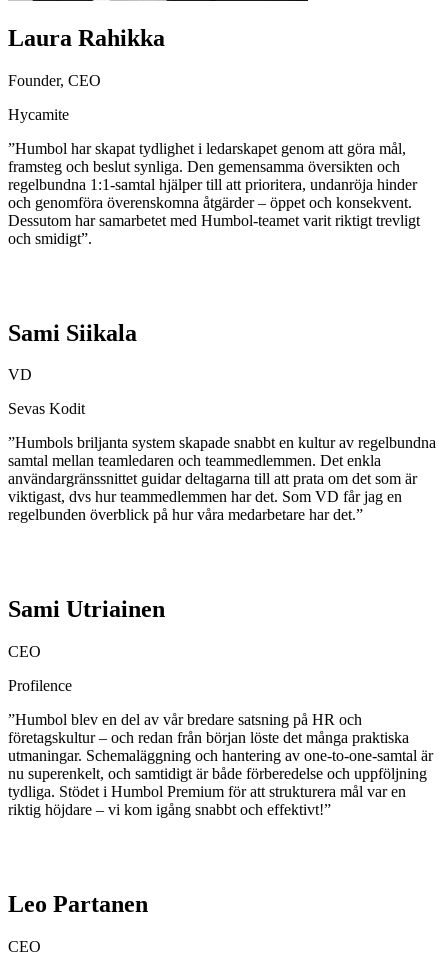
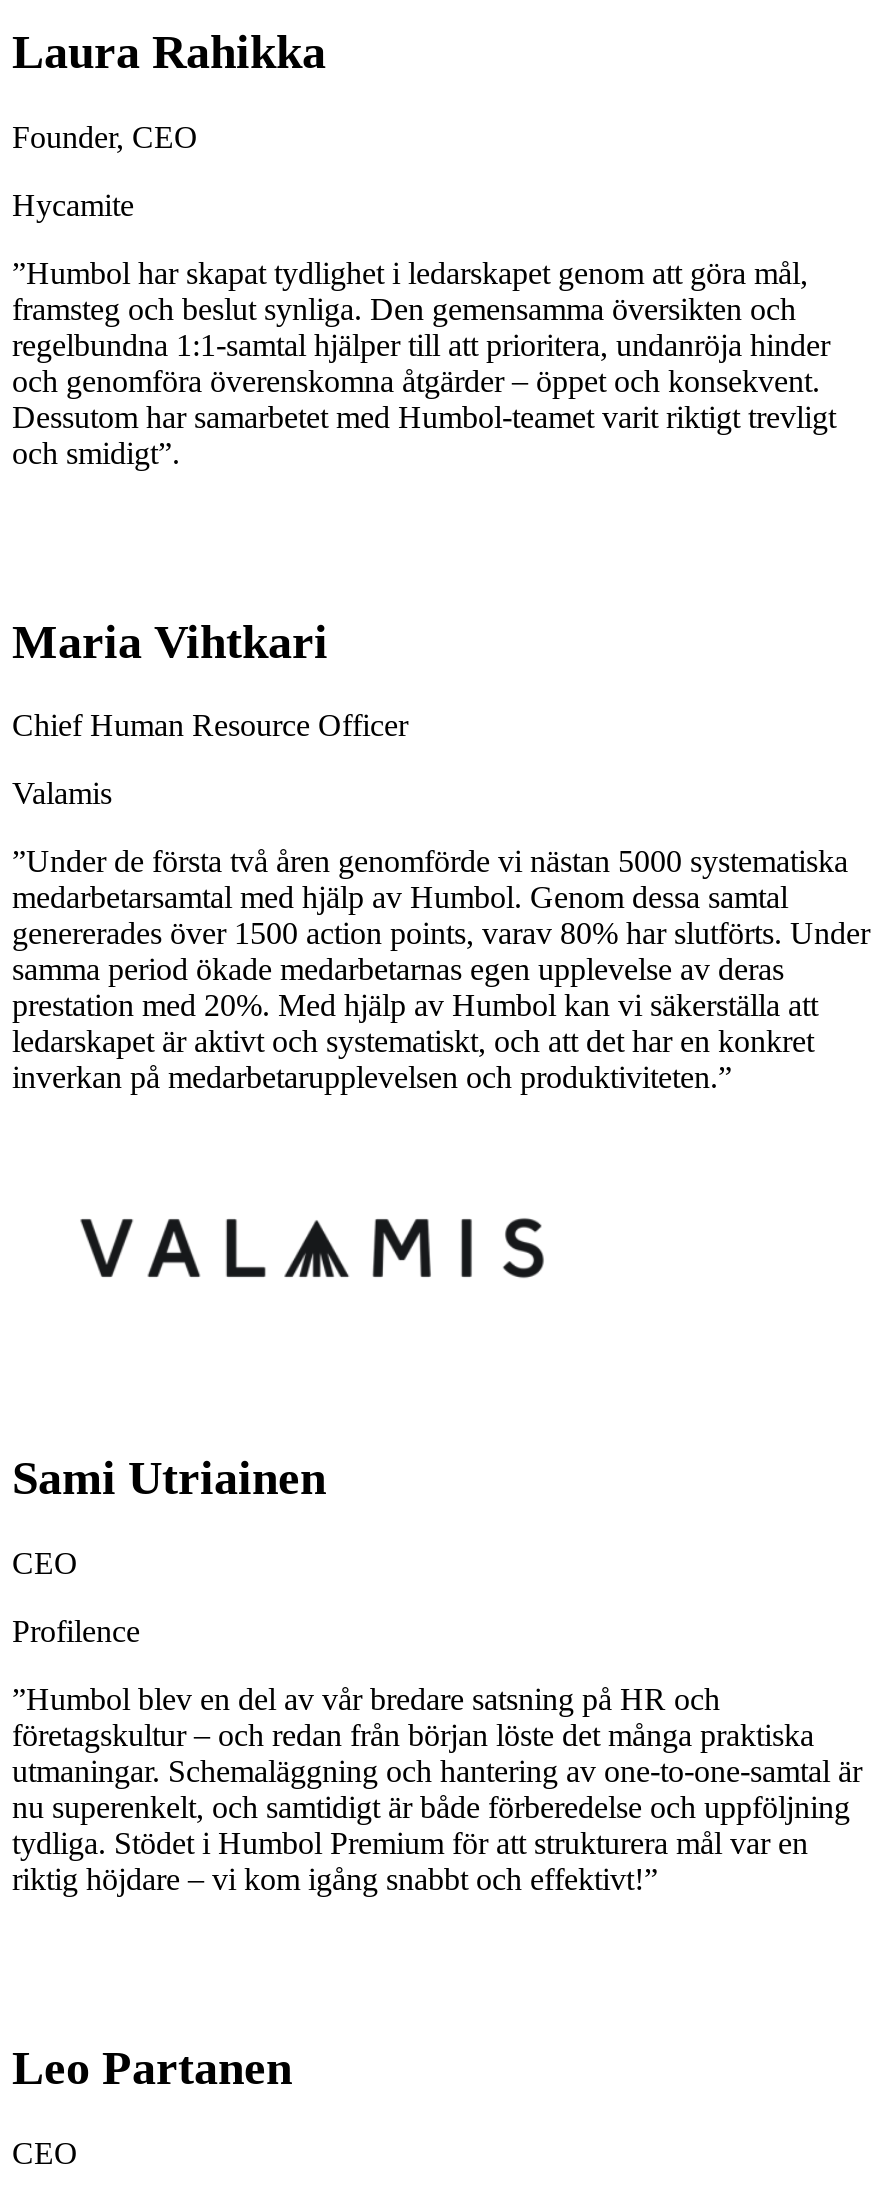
[8,319,137,345] Sami Siikala -> [12,615,328,667] Maria Vihtkari
[8,366,32,383] VD -> [12,709,408,743] Chief Human Resource Officer
[8,400,85,417] Sevas Kodit -> [12,777,112,811] Valamis
[8,434,436,523] ”Humbols briljanta system skapade snabbt en kultur av regelbundna | samtal mellan teamledaren och teammedlemmen. Det enkla | användargränssnittet guidar deltagarna till att prata om det som är | viktigast, dvs hur teammedlemmen har det. Som VD får jag en | regelbunden överblick på hur våra medarbetare har det.” -> [12,845,870,1095] ”Under de första två åren genomförde vi nästan 5000 systematiska | medarbetarsamtal med hjälp av Humbol. Genom dessa samtal | genererades över 1500 action points, varav 80% har slutförts. Under | samma period ökade medarbetarnas egen upplevelse av deras | prestation med 20%. Med hjälp av Humbol kan vi säkerställa att | ledarskapet är aktivt och systematiskt, och att det har en konkret | inverkan på medarbetarupplevelsen och produktiviteten.”

